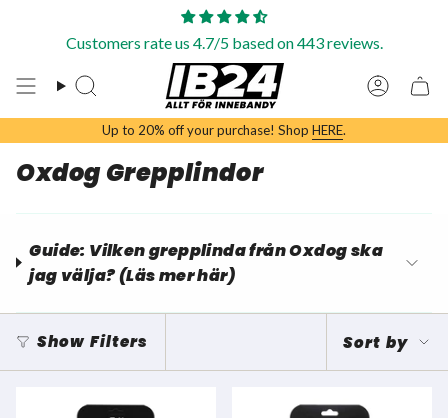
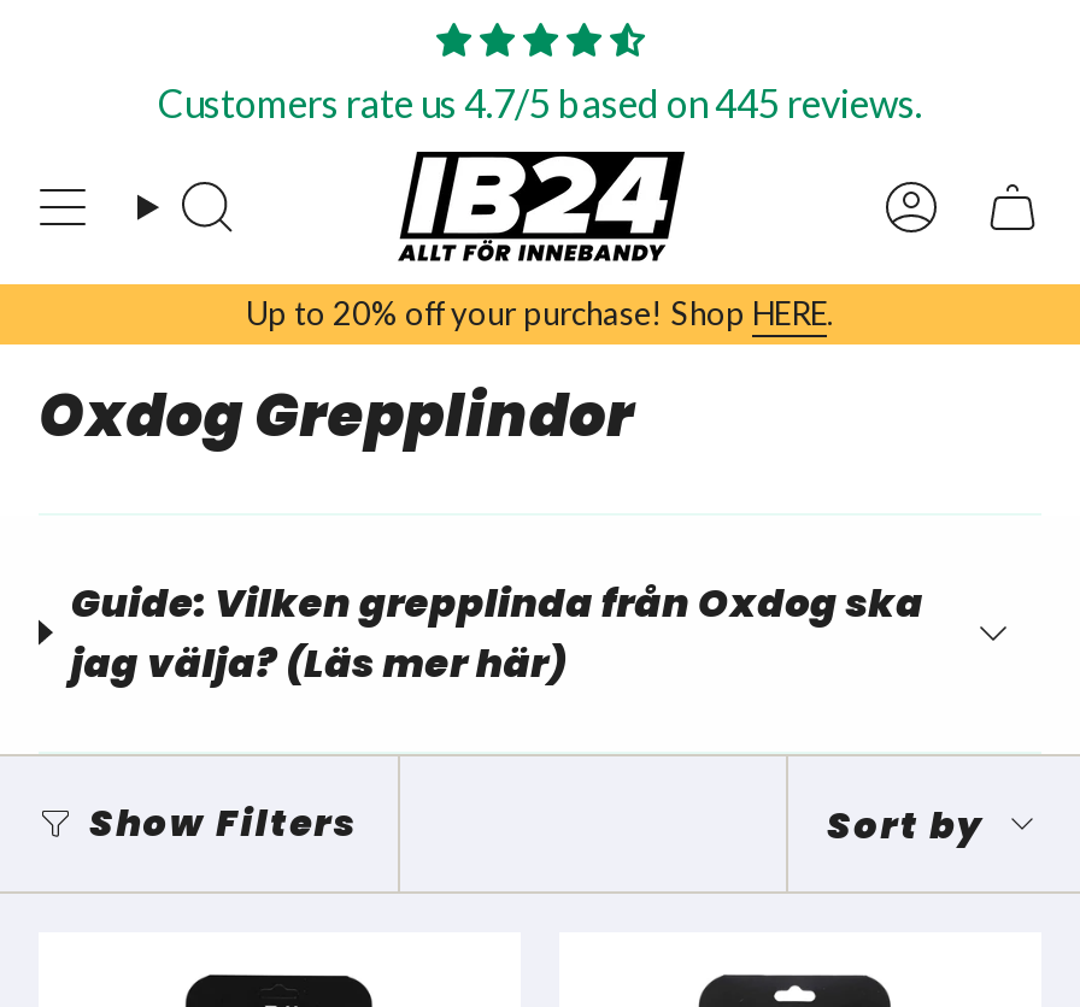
[65,33,382,52] Customers rate us 4.7/5 based on 443 reviews. -> [158,79,922,125] Customers rate us 4.7/5 based on 445 reviews.

